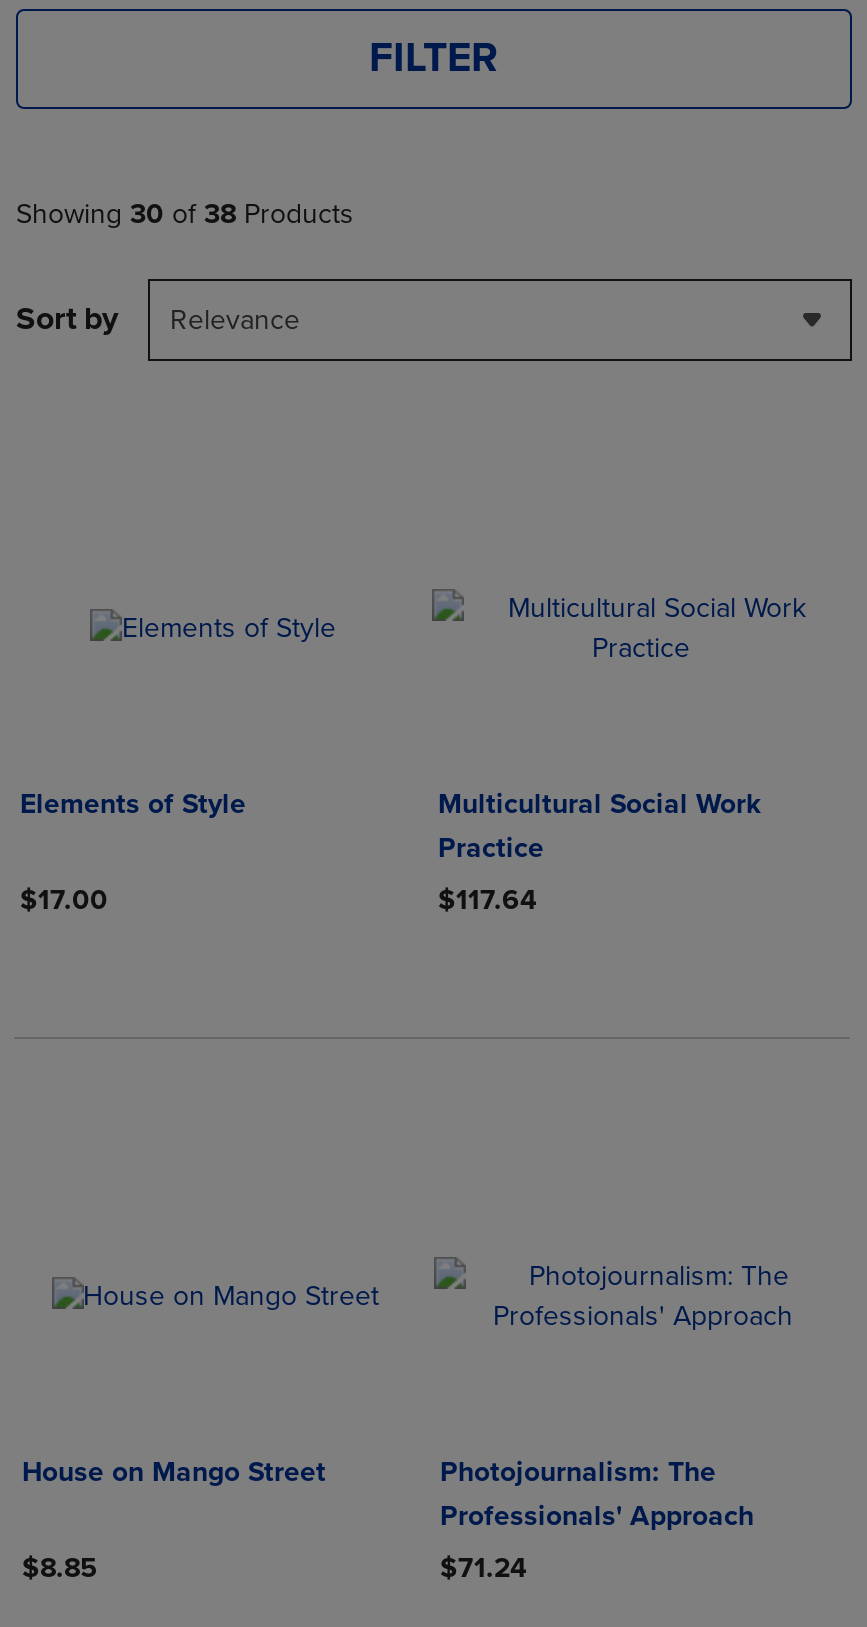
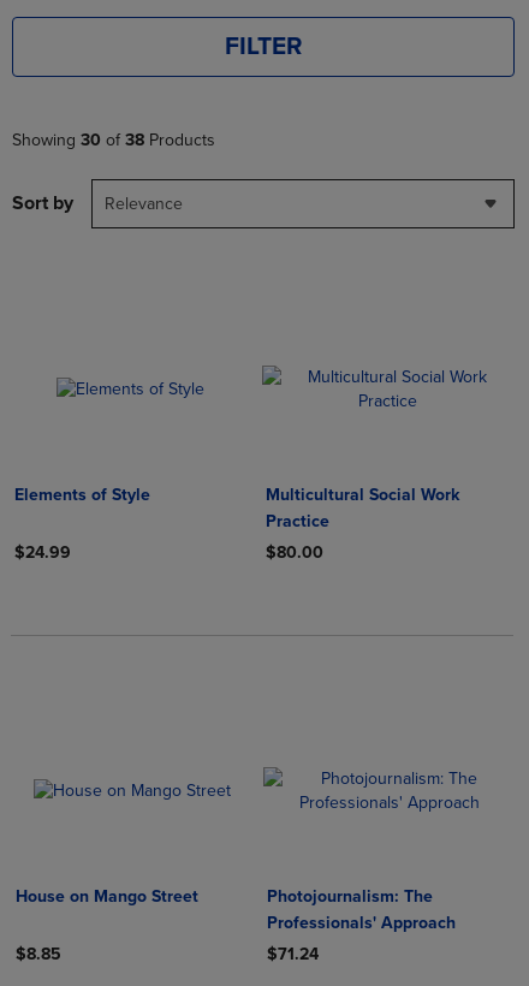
[20,883,108,917] $17.00 -> [14,542,71,563] $24.99
[438,883,536,917] $117.64 -> [266,542,323,563] $80.00

